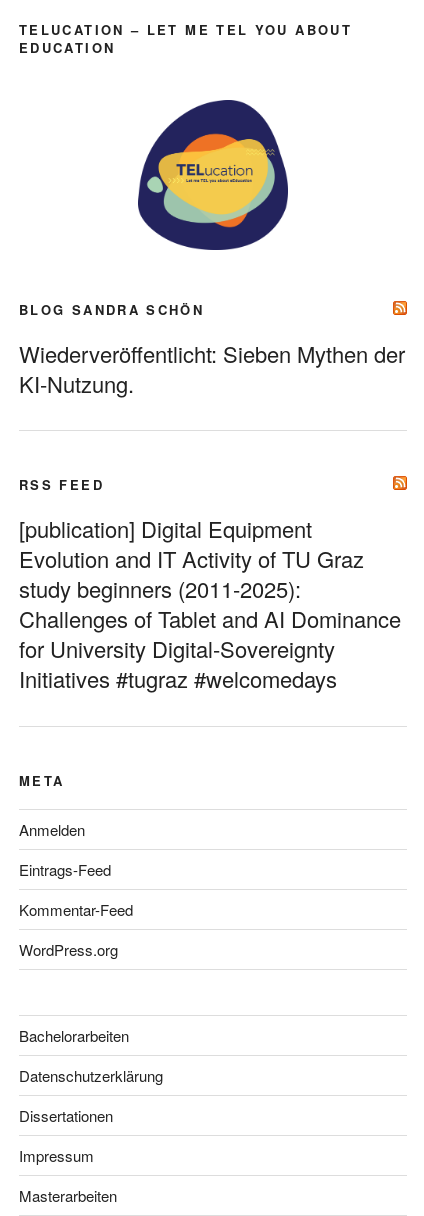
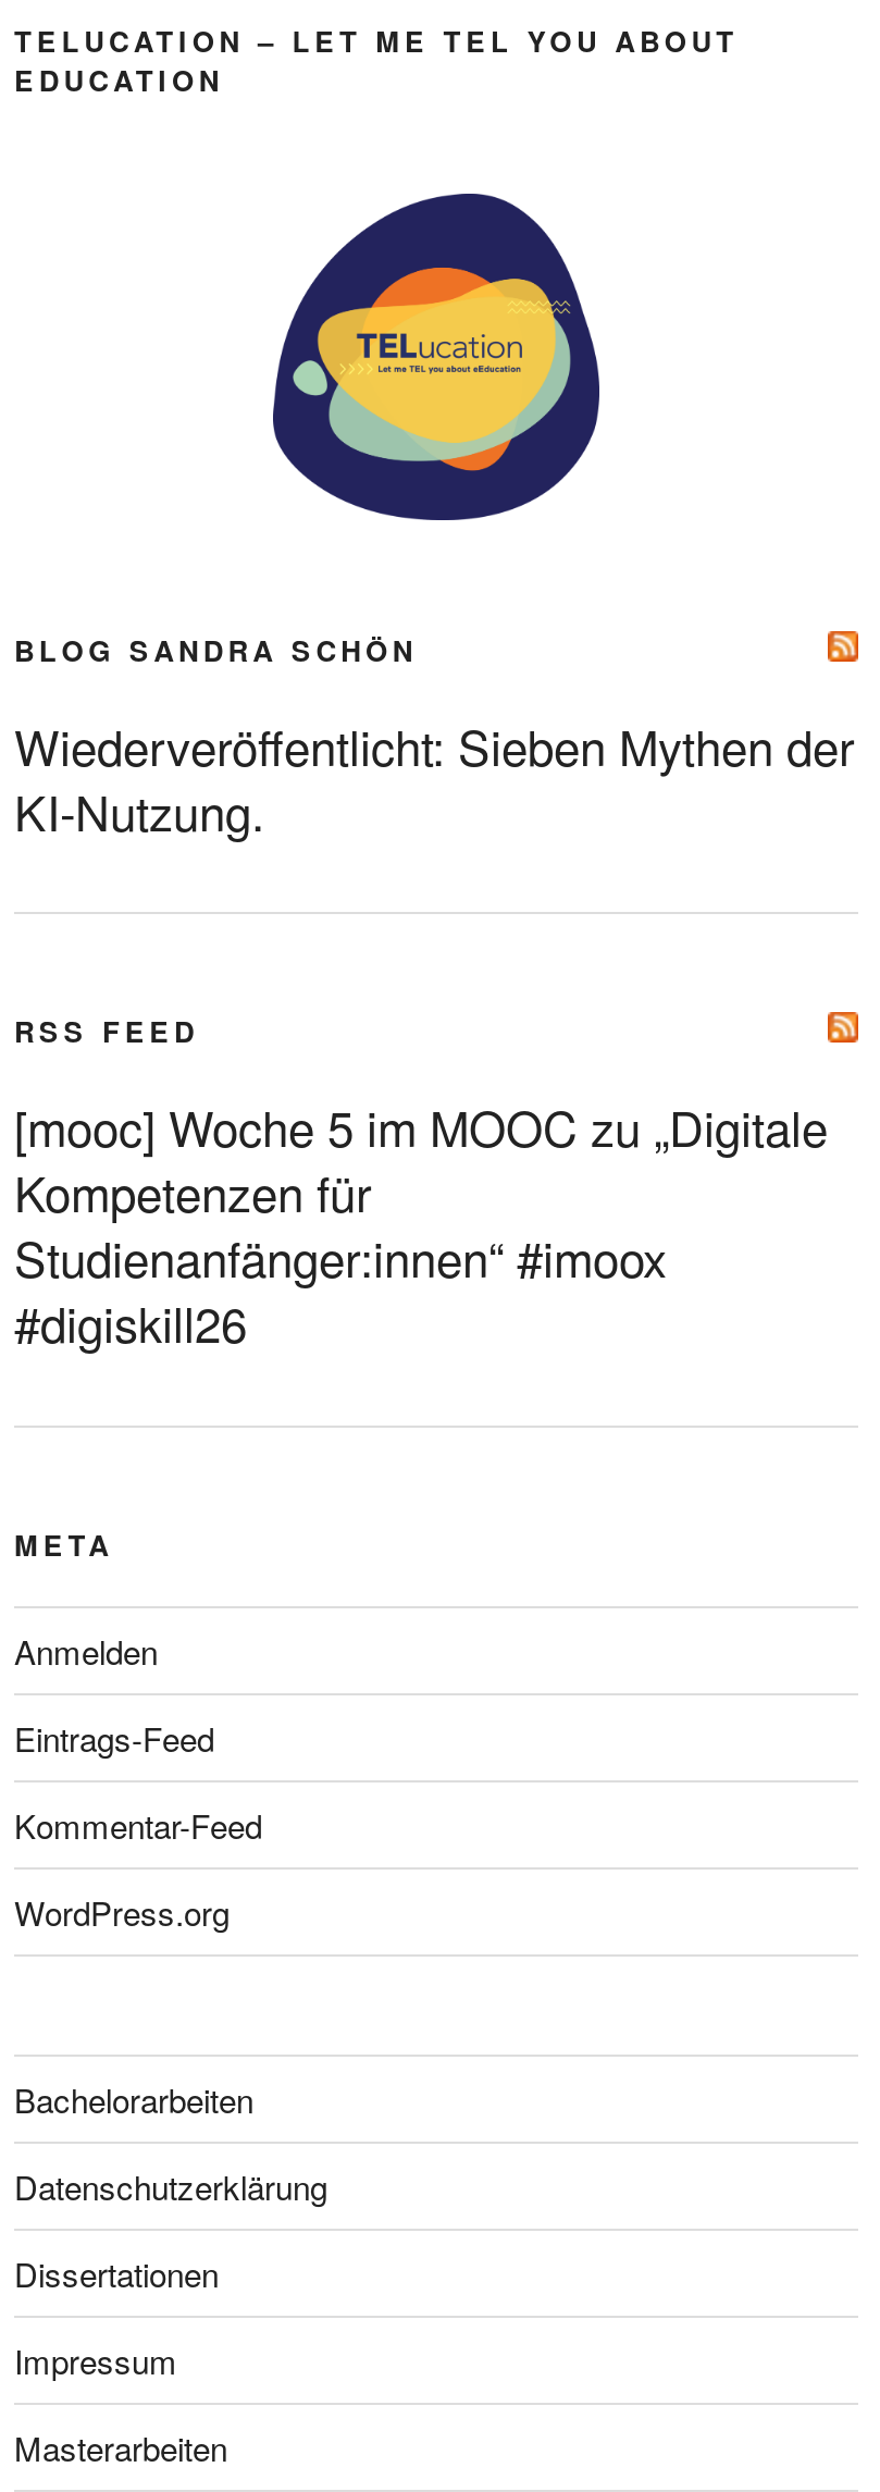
[19,513,401,694] [publication] Digital Equipment | Evolution and IT Activity of TU Graz | study beginners (2011-2025): | Challenges of Tablet and AI Dominance | for University Digital-Sovereignty | Initiatives #tugraz #welcomedays -> [14,1092,828,1356] [mooc] Woche 5 im MOOC zu „Digitale | Kompetenzen für | Studienanfänger:innen“ #imoox | #digiskill26

